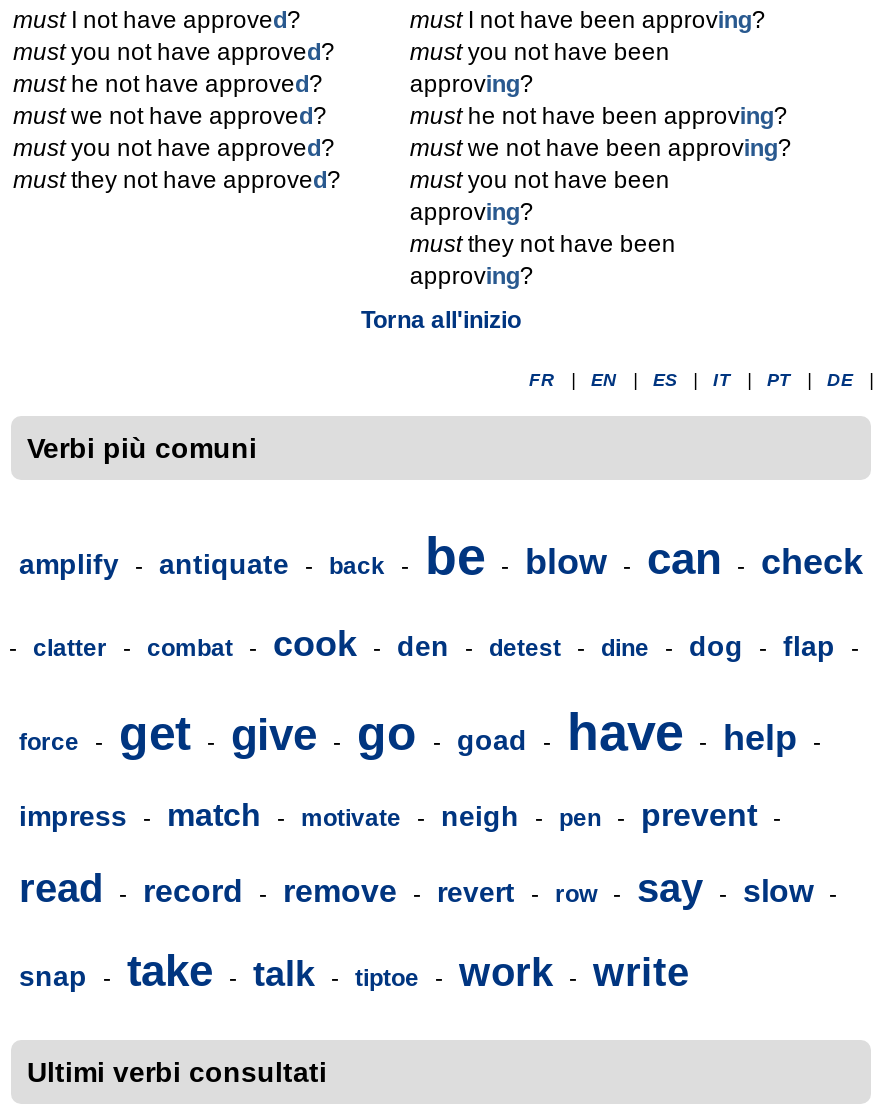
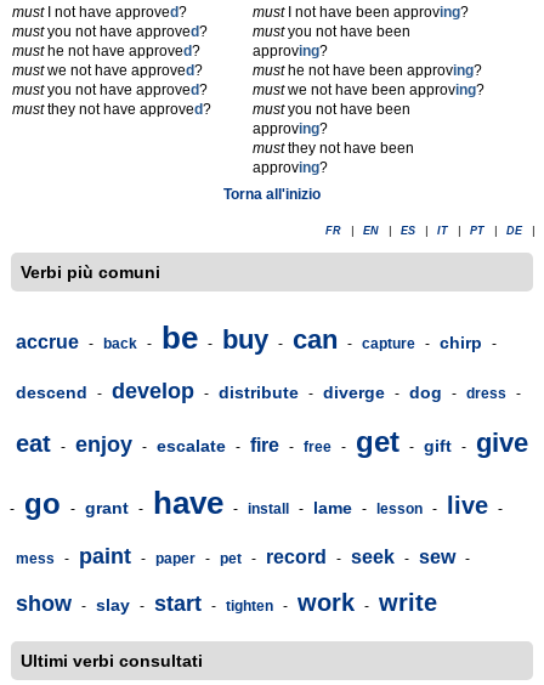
[19,526,863,586] amplify - antiquate - back - be - blow - can - check -> [16,319,497,356] accrue - back - be - buy - can - capture - chirp -
[9,624,859,664] - clatter - combat - cook - den - detest - dine - dog - flap - -> [16,379,521,403] descend - develop - distribute - diverge - dog - dress -
[19,702,821,762] force - get - give - go - goad - have - help - -> [16,425,528,458] eat - enjoy - escalate - fire - free - get - gift - give
[19,798,781,832] impress - match - motivate - neigh - pen - prevent - -> [10,485,503,521] - go - grant - have - install - lame - lesson - live -
[19,866,837,910] read - record - remove - revert - row - say - slow - -> [16,544,470,568] mess - paint - paper - pet - record - seek - sew -
[19,946,689,996] snap - take - talk - tiptoe - work - write -> [16,589,437,616] show - slay - start - tighten - work - write

